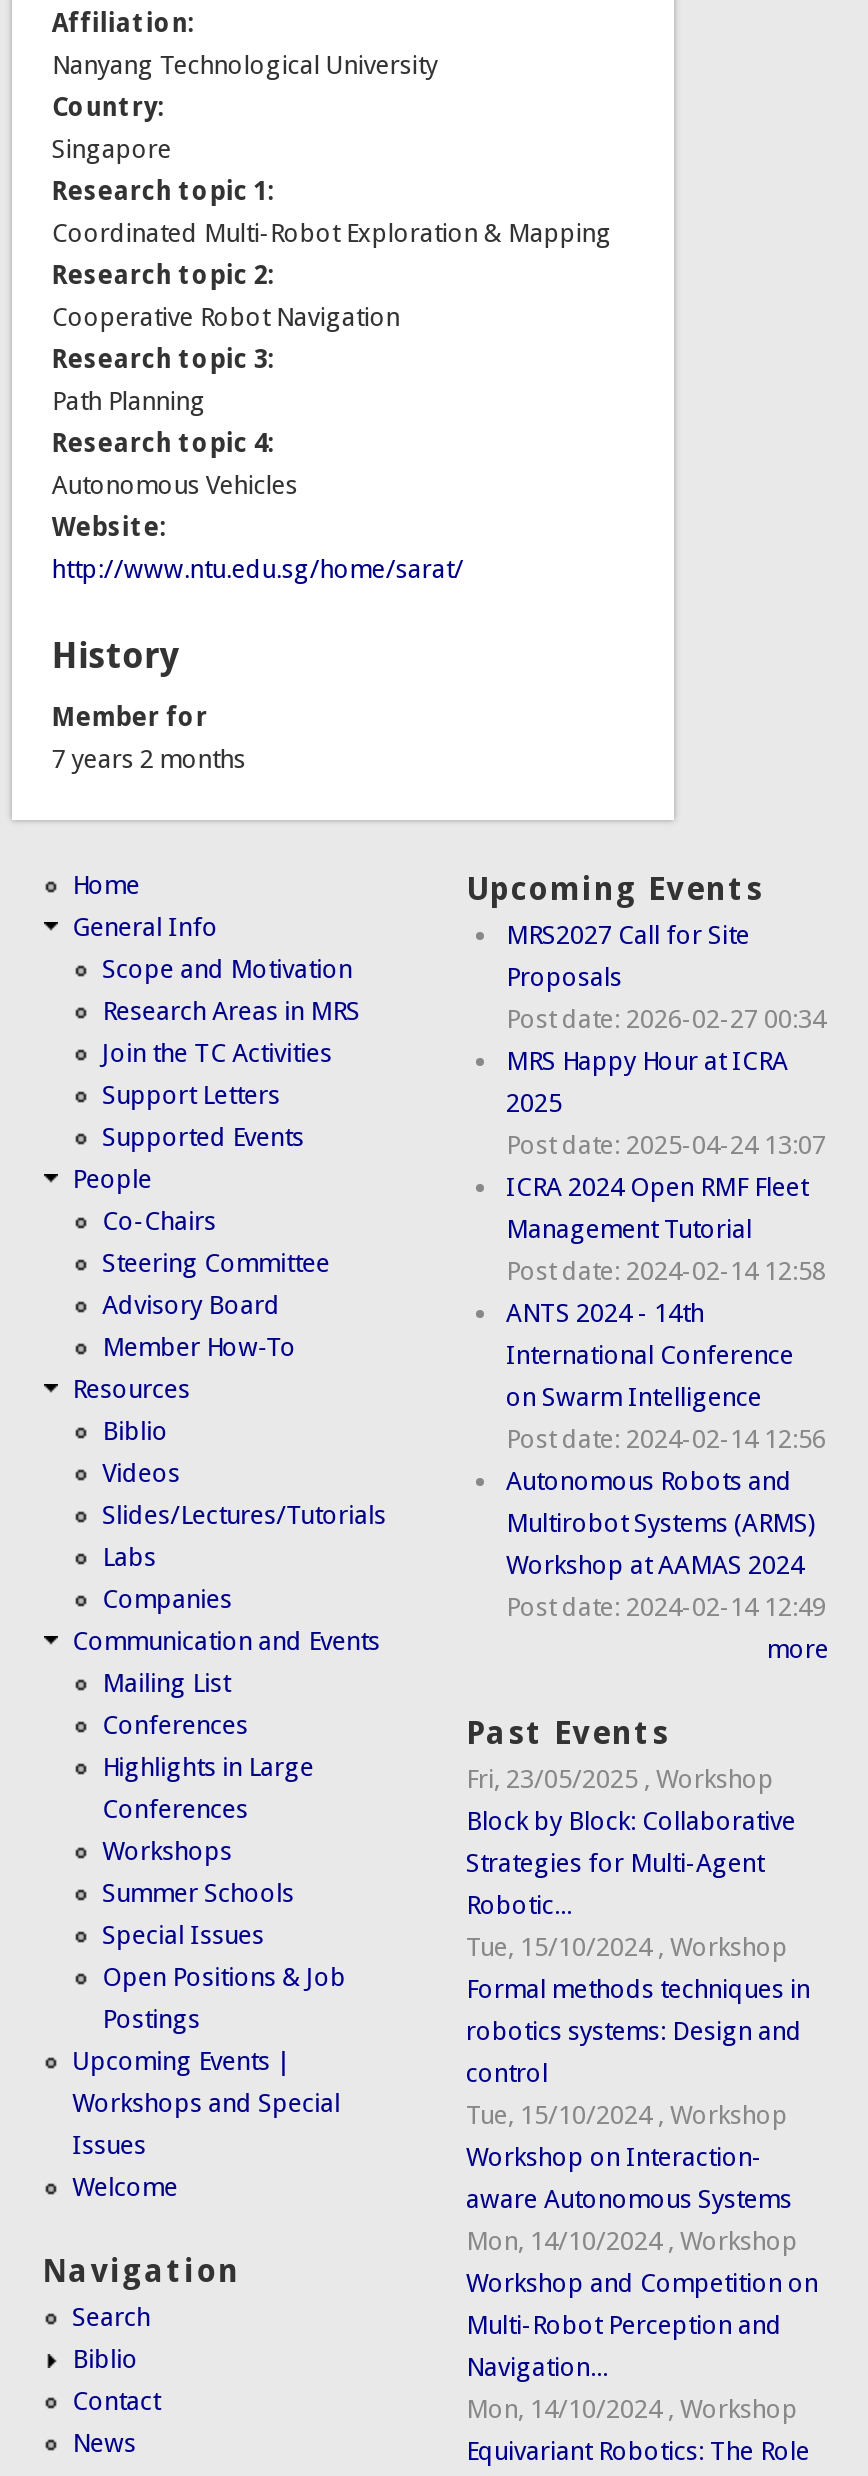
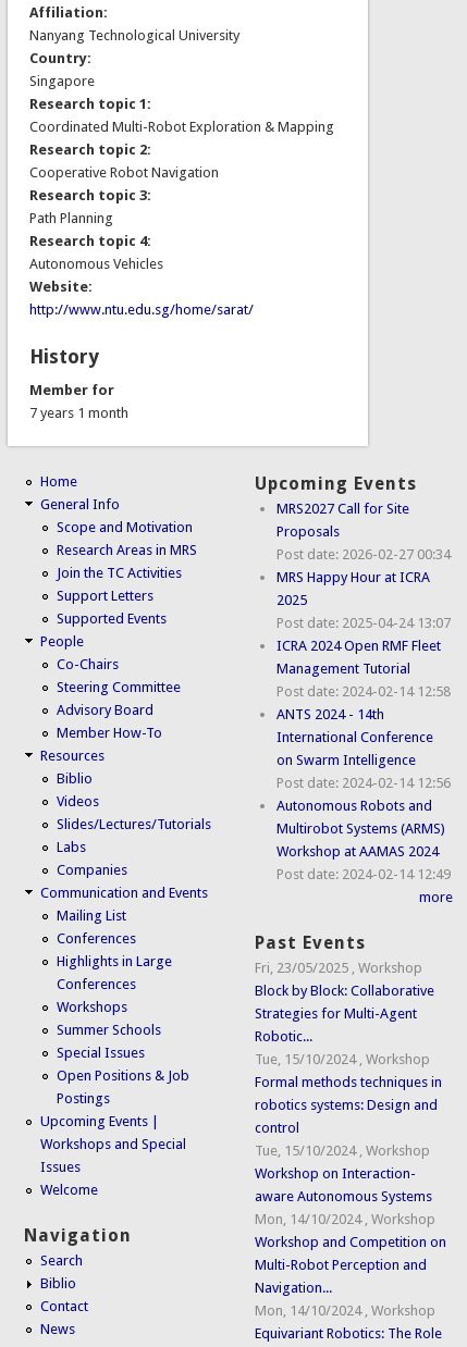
[52,744,246,774] 7 years 2 months -> [29,405,128,421] 7 years 1 month

